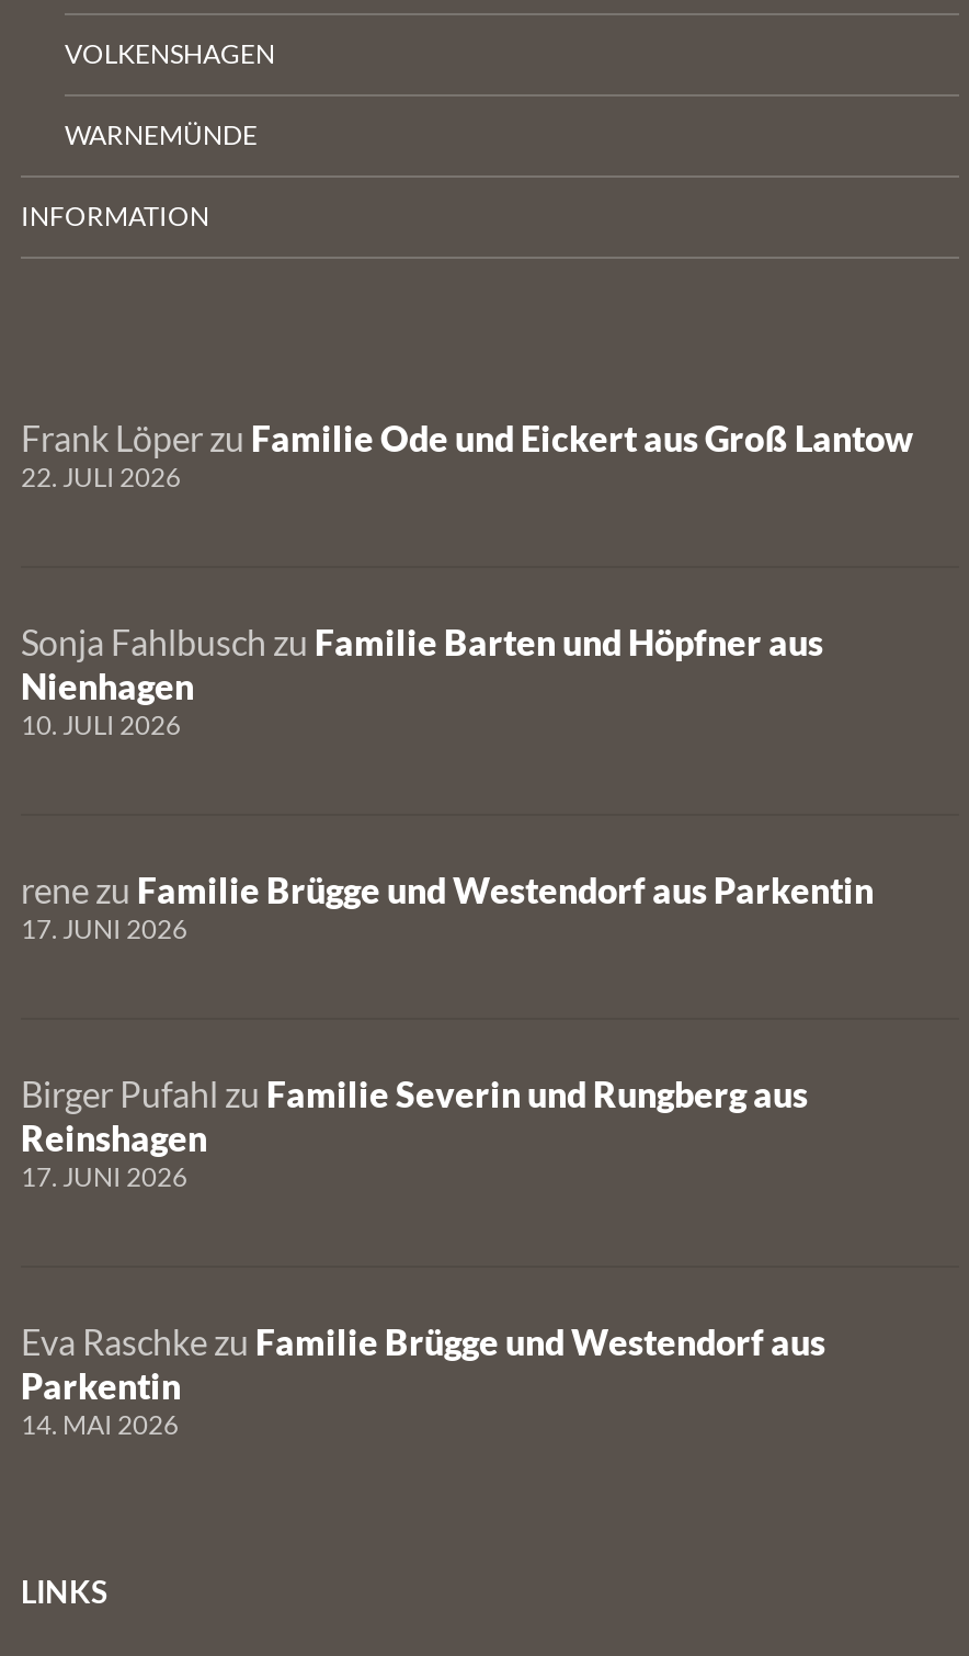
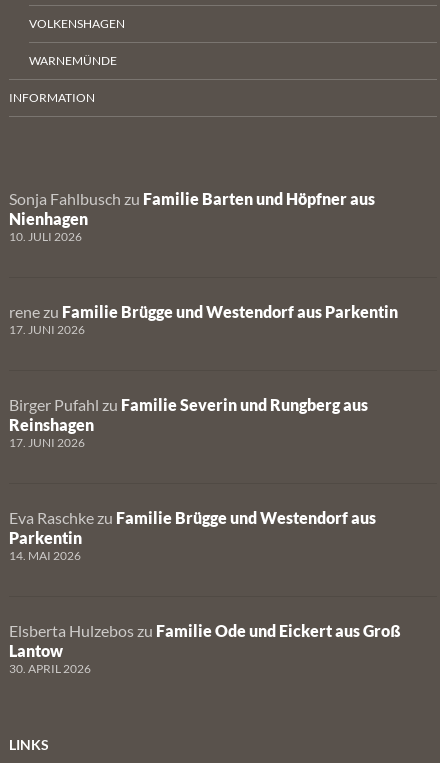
[21,417,913,494] Frank Löper zu Familie Ode und Eickert aus Groß Lantow | 22. JULI 2026 -> none
moved [21,621,874,1441] -> [9,189,398,563]: Sonja Fahlbusch zu Familie Barten und Höpfner aus | Nienhagen | 10. JULI 2026 | ... | Parkentin | 14. MAI 2026
none -> [9,621,401,676] Elsberta Hulzebos zu Familie Ode und Eickert aus Groß | Lantow | 30. APRIL 2026

